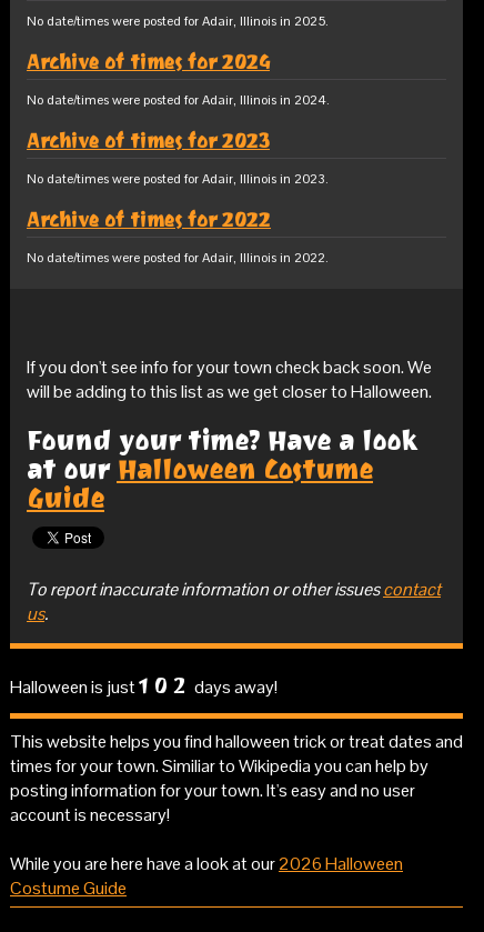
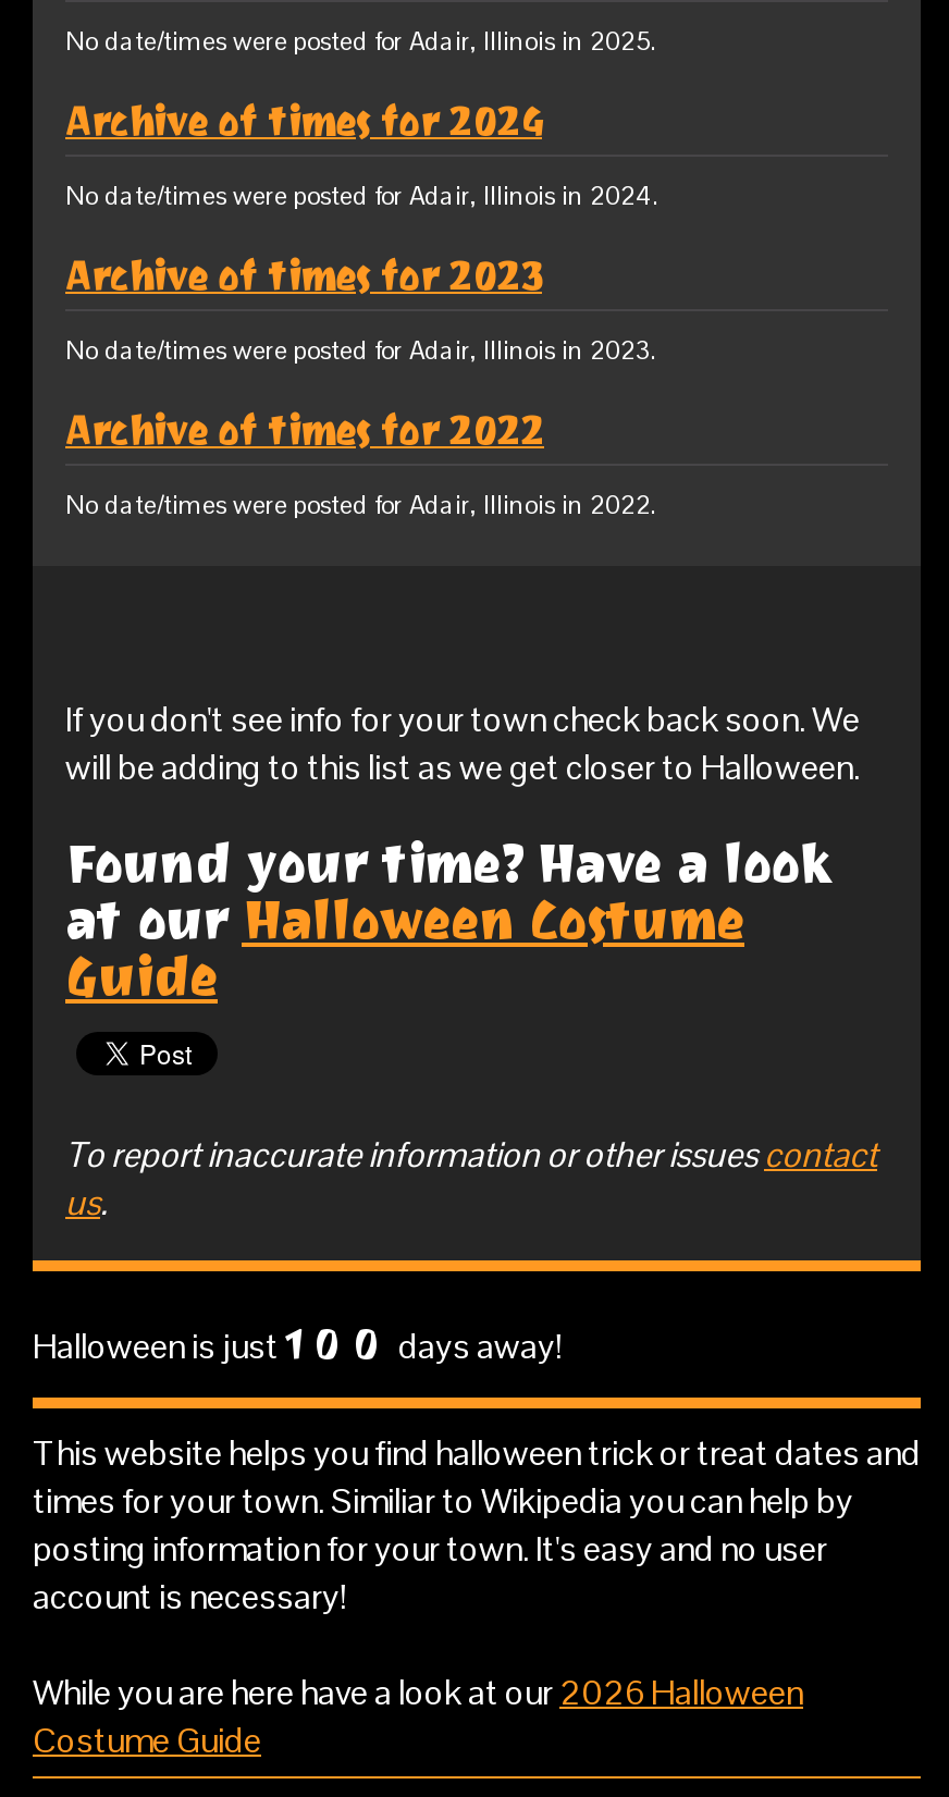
[10,671,278,701] Halloween is just102 days away! -> [33,1315,562,1374] Halloween is just100 days away!

